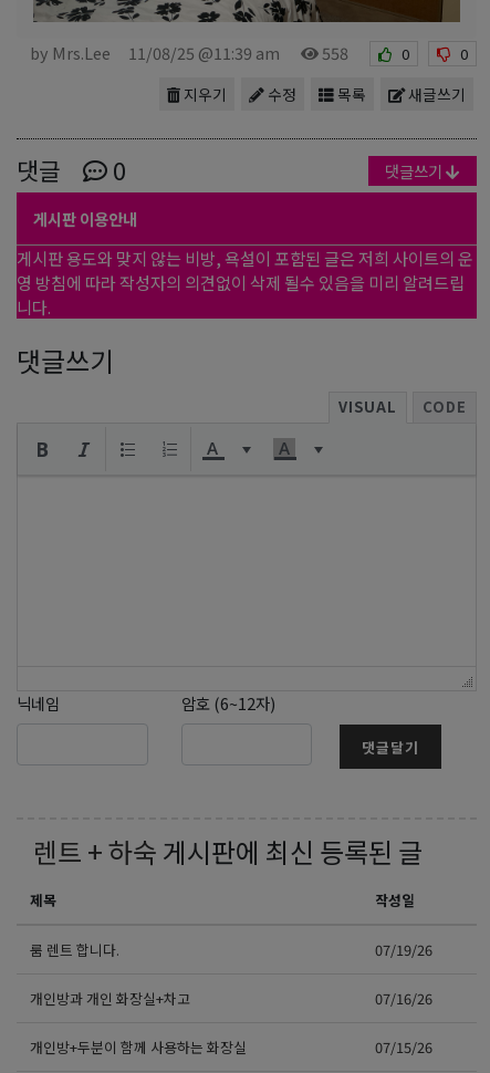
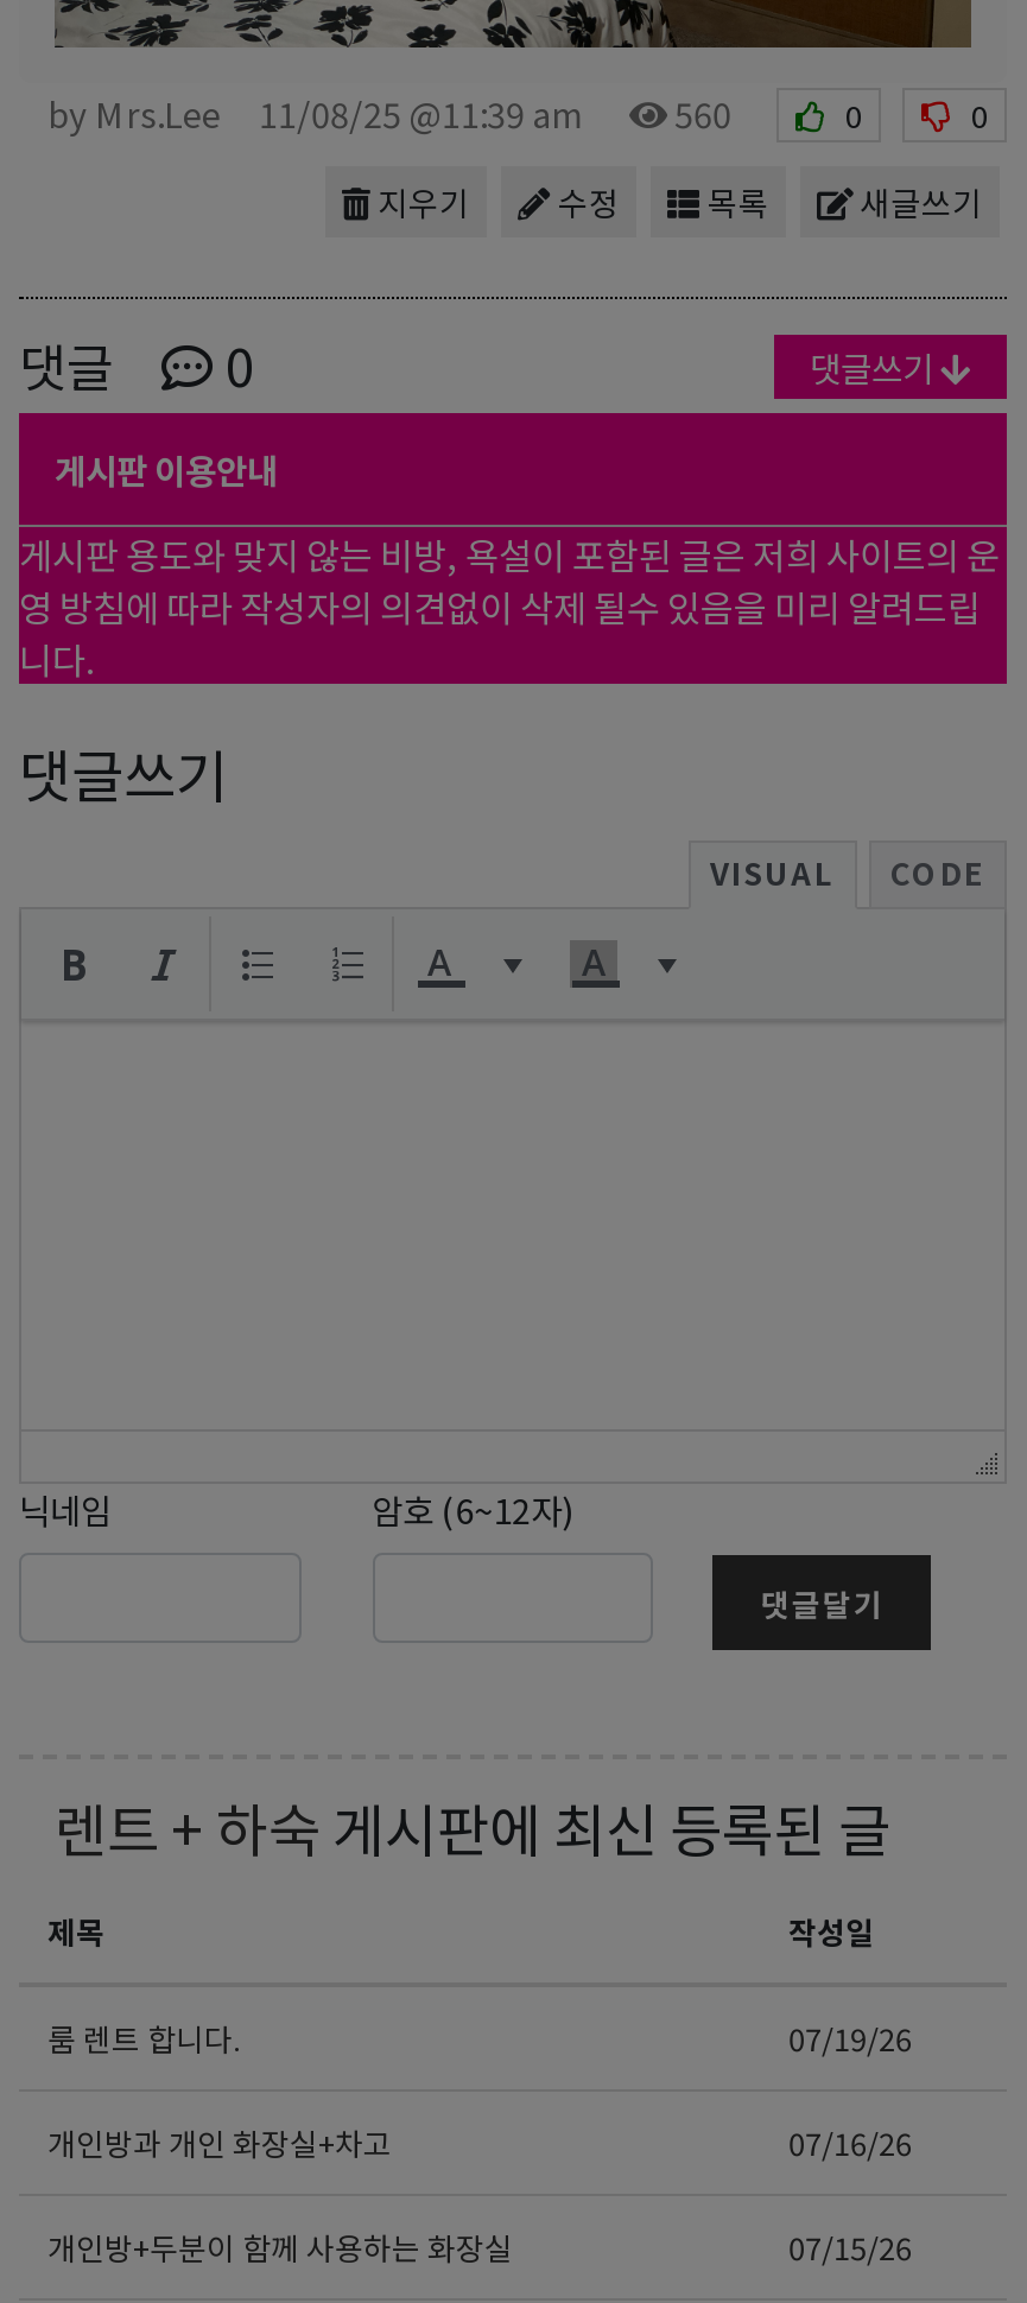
[30,41,348,65] by Mrs.Lee 11/08/25 @11:39 am 558 -> [47,89,731,139] by Mrs.Lee 11/08/25 @11:39 am 560

